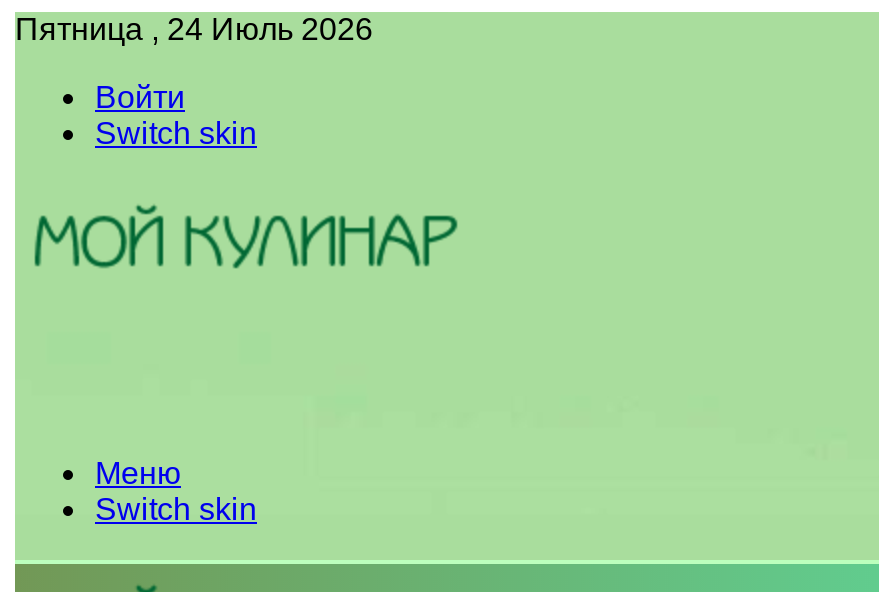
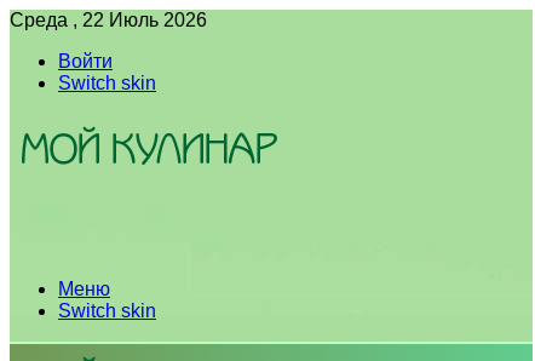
[15,12,373,46] Пятница , 24 Июль 2026 -> [10,10,207,30] Среда , 22 Июль 2026

